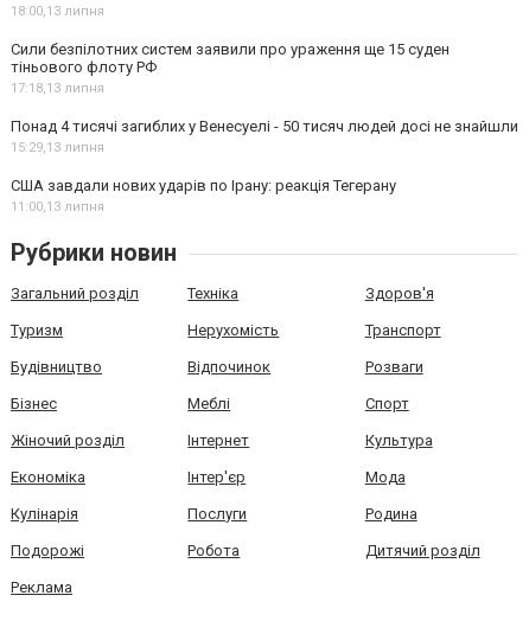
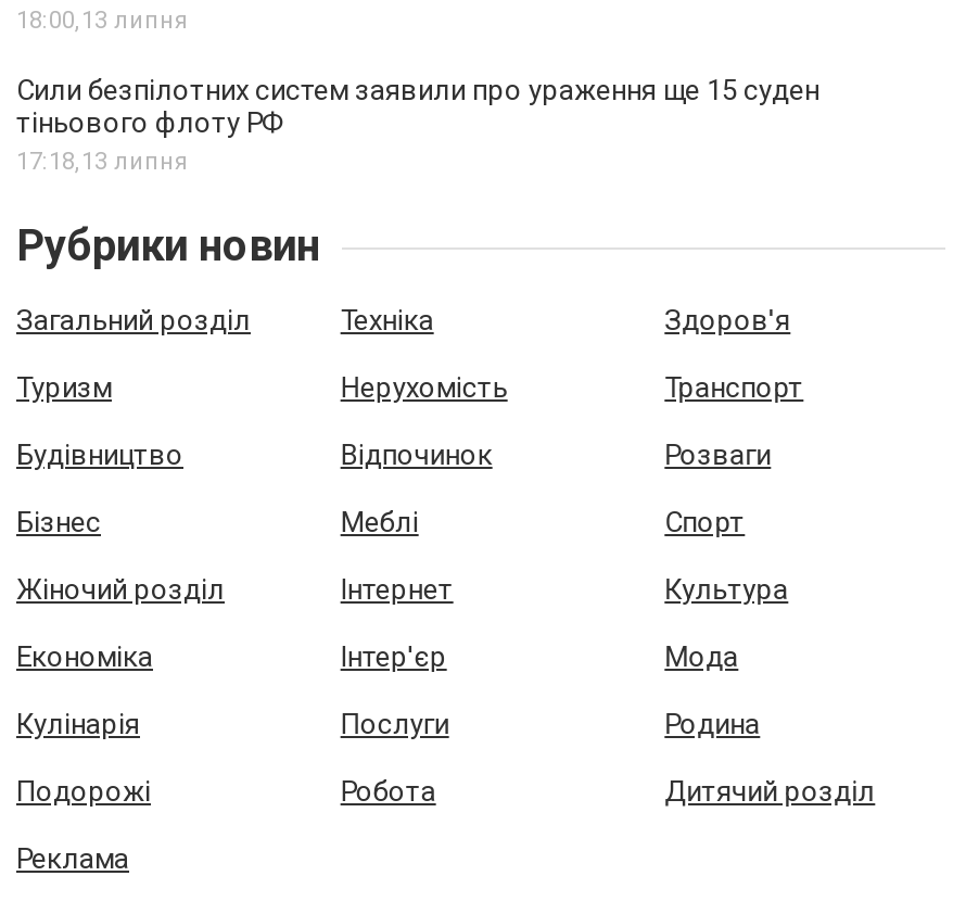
[11,117,518,215] Понад 4 тисячі загиблих у Венесуелі - 50 тисяч людей досі не знайшли | 15:29,13 липня | США завдали нових ударів по Ірану: реакція Тегерану | 11:00,13 липня -> none

